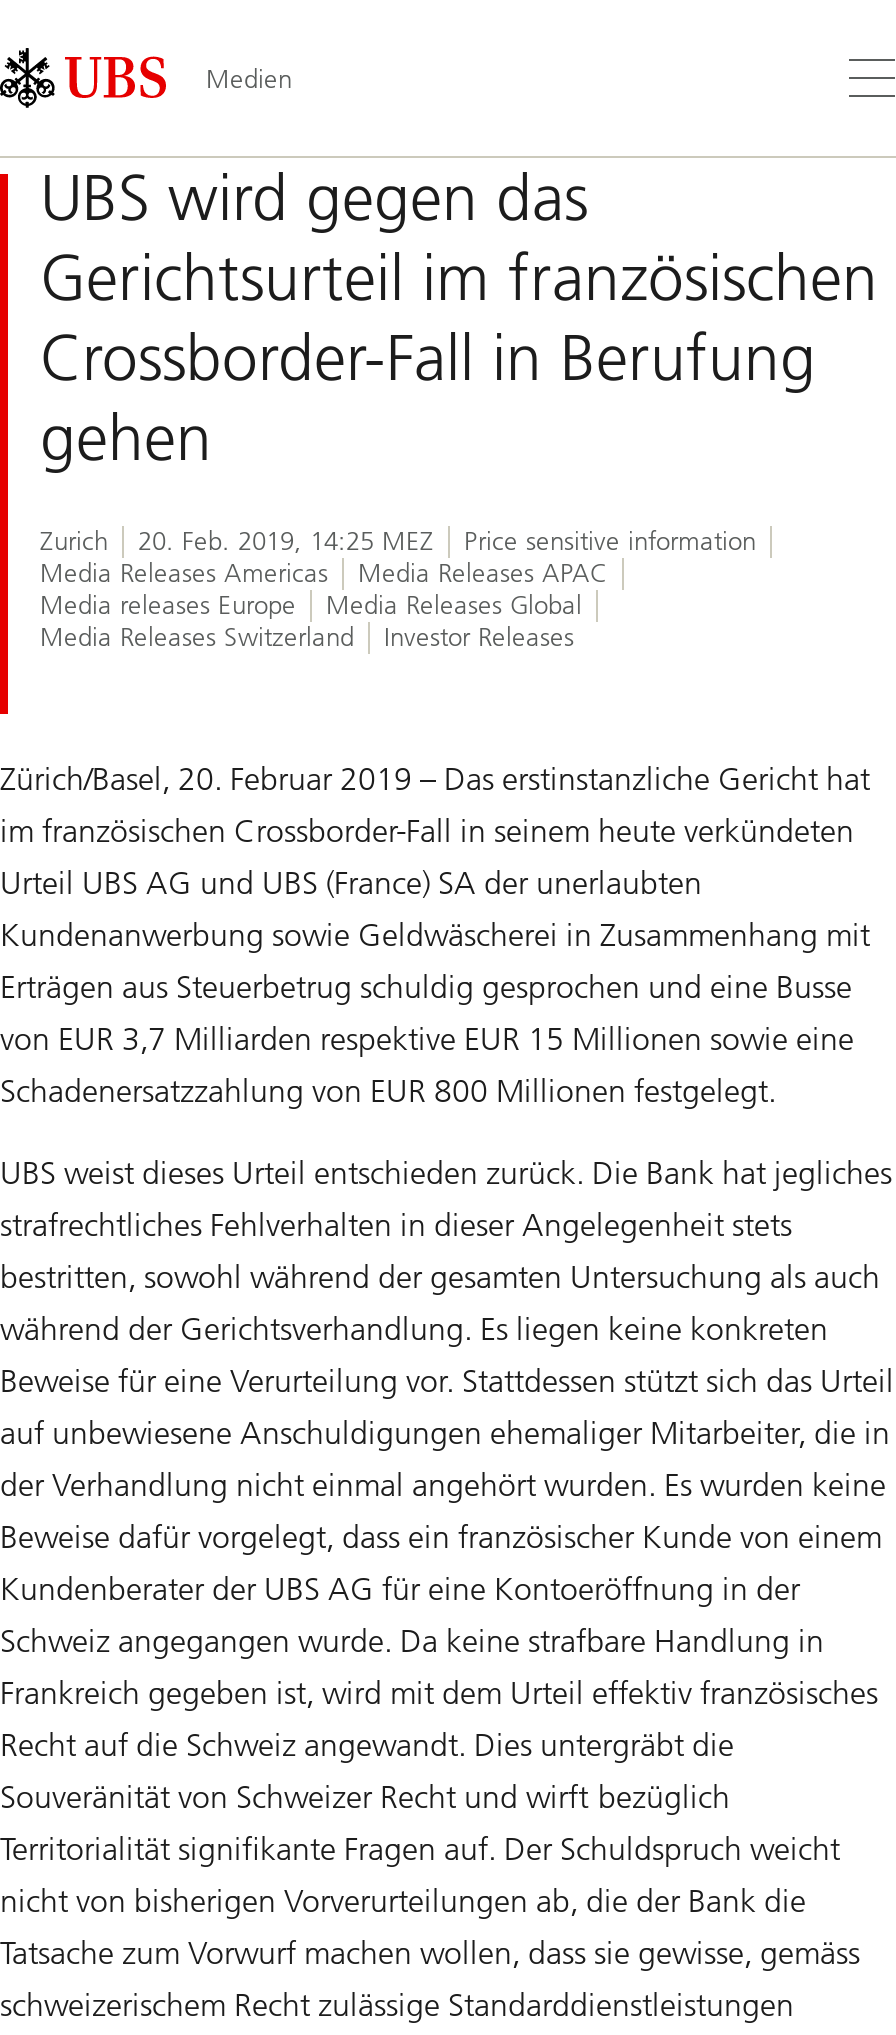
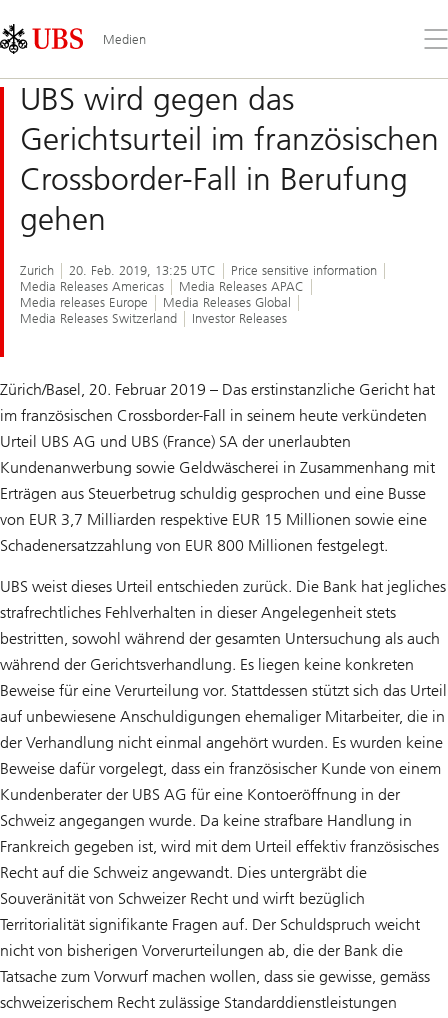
[40,526,756,556] Zurich 20. Feb. 2019, 14:25 MEZ Price sensitive information -> [20,263,377,278] Zurich 20. Feb. 2019, 13:25 UTC Price sensitive information

